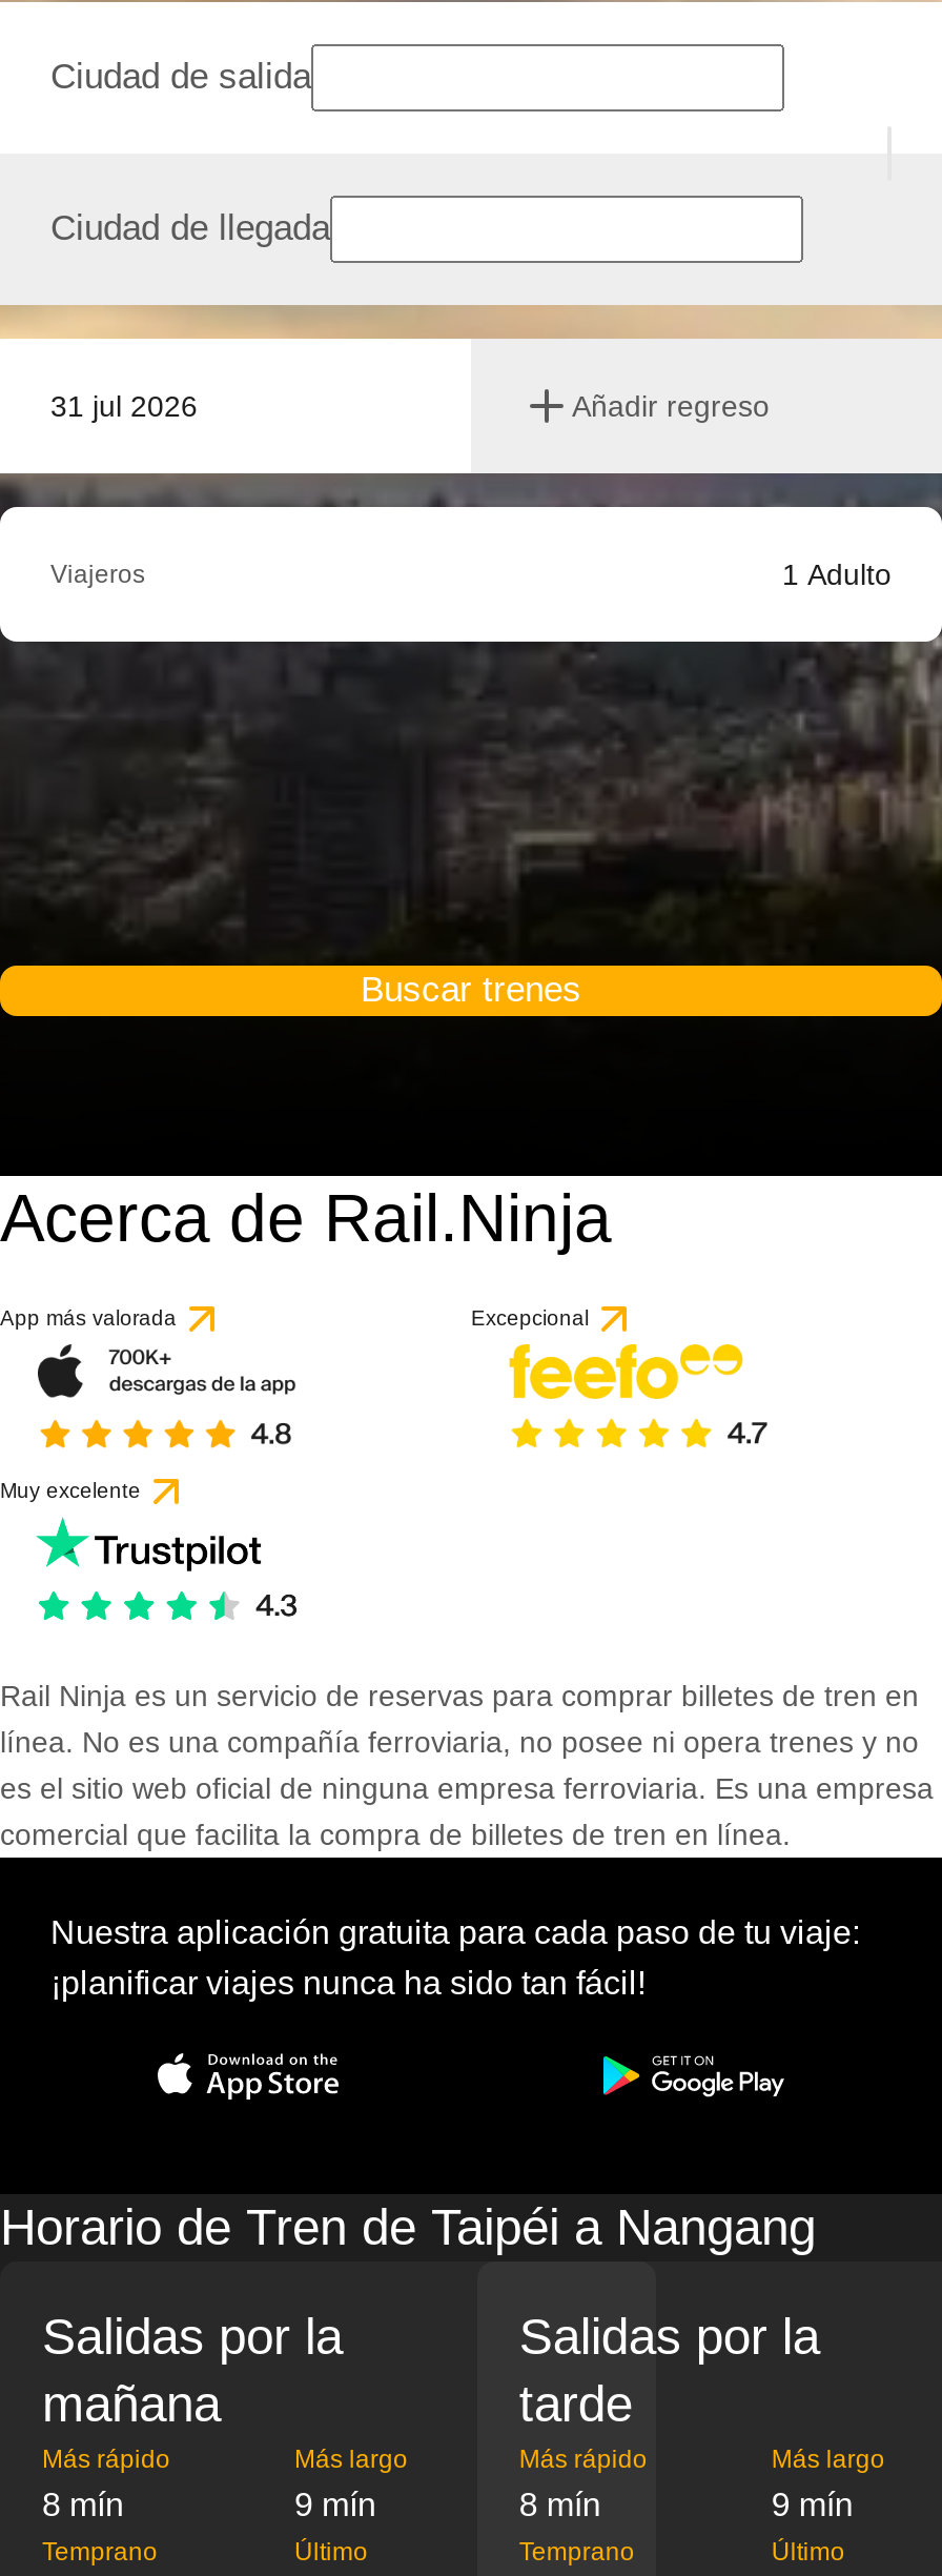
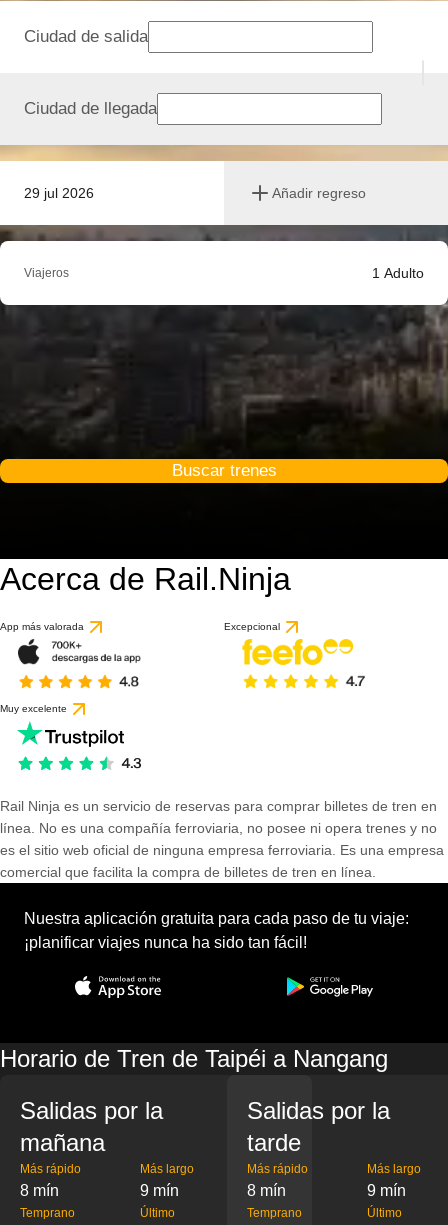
[50,389,198,423] 31 jul 2026 -> [24,185,94,201] 29 jul 2026

